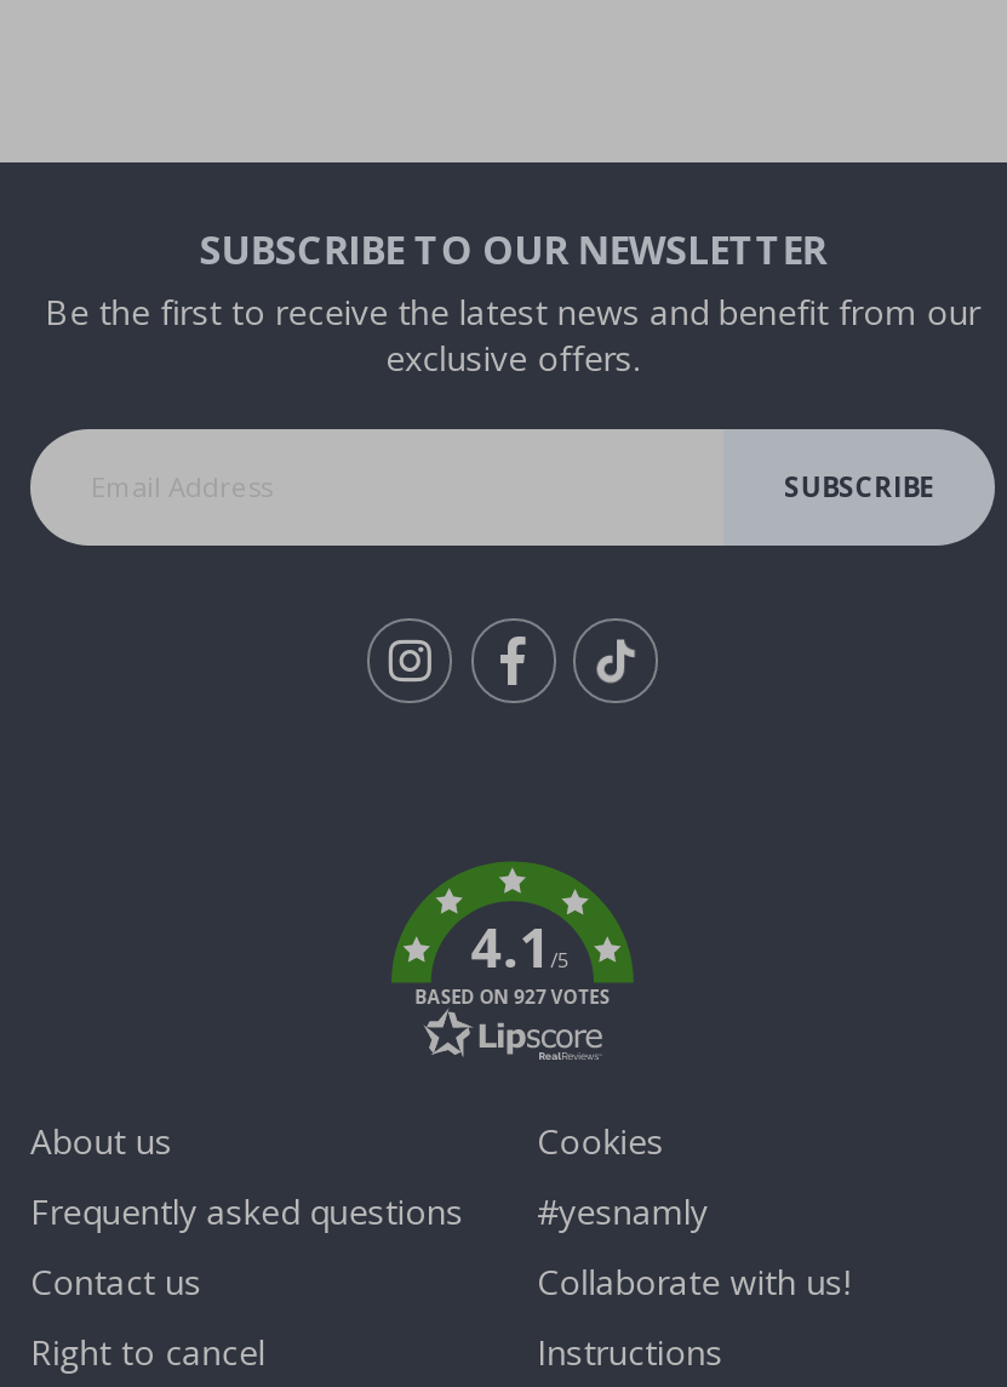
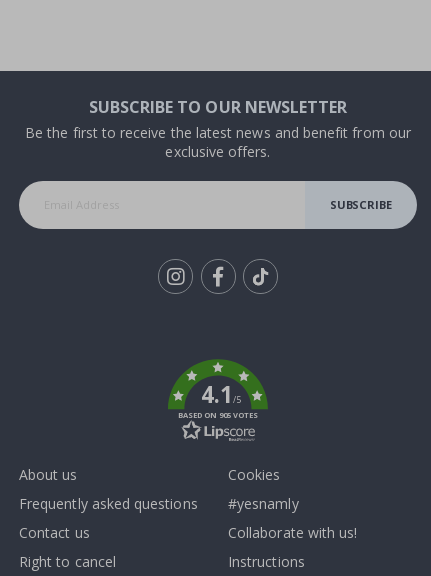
[415,984,610,1008] BASED ON 927 VOTES -> [178,410,258,420] BASED ON 905 VOTES

